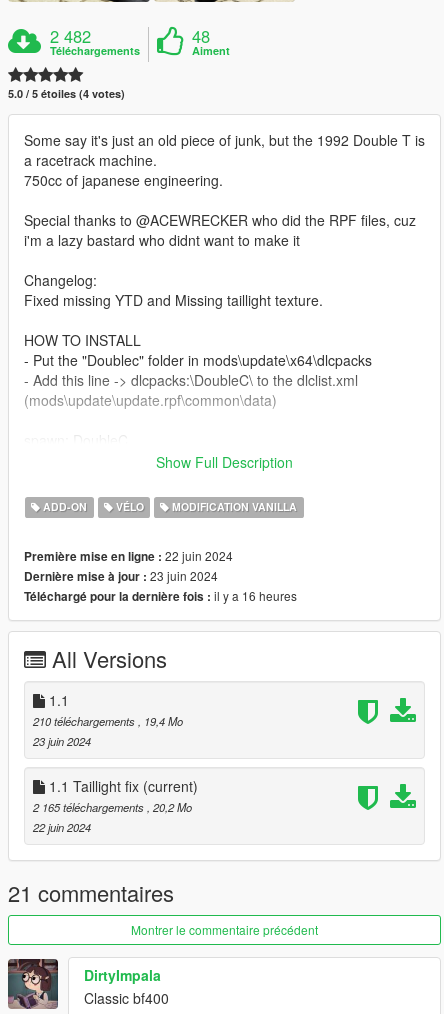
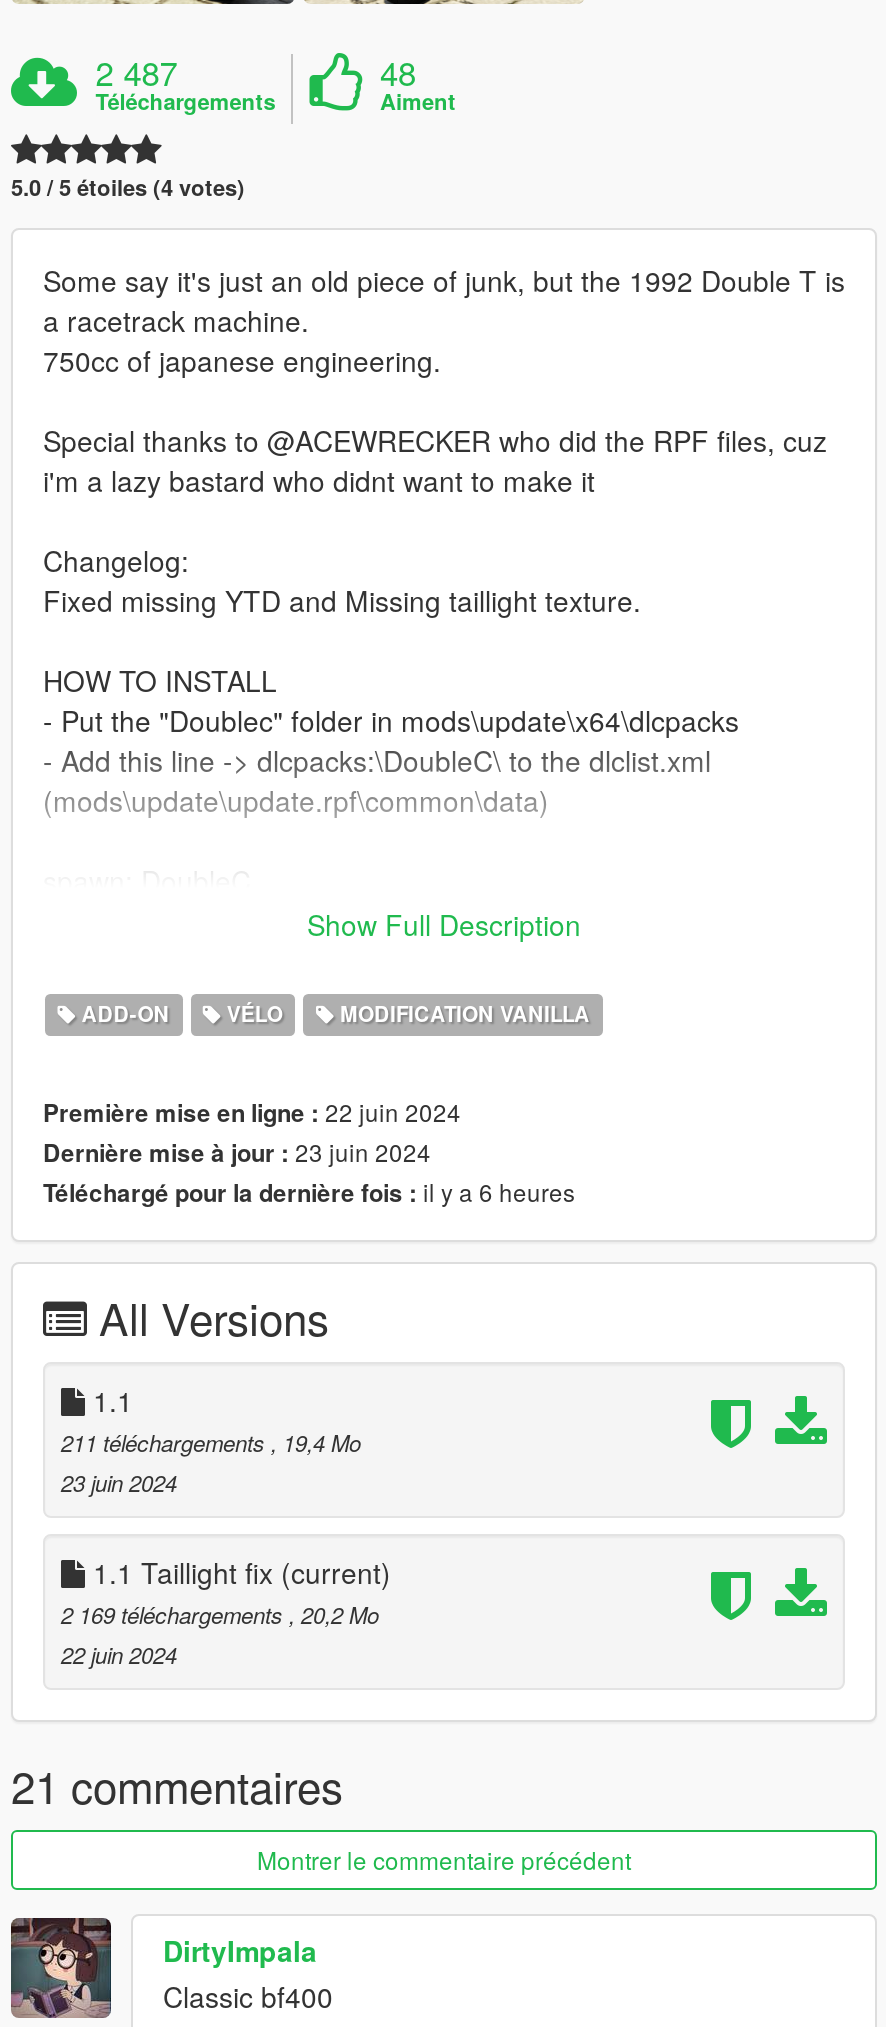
[50,24,91,48] 2 482 -> [95,49,177,97] 2 487
[24,587,297,605] Téléchargé pour la dernière fois : il y a 16 heures -> [43,1175,575,1211] Téléchargé pour la dernière fois : il y a 6 heures
[33,713,183,729] 210 téléchargements, 19,4 Mo -> [61,1427,361,1459] 211 téléchargements, 19,4 Mo
[33,799,192,815] 2 165 téléchargements, 20,2 Mo -> [61,1599,379,1631] 2 169 téléchargements, 20,2 Mo

